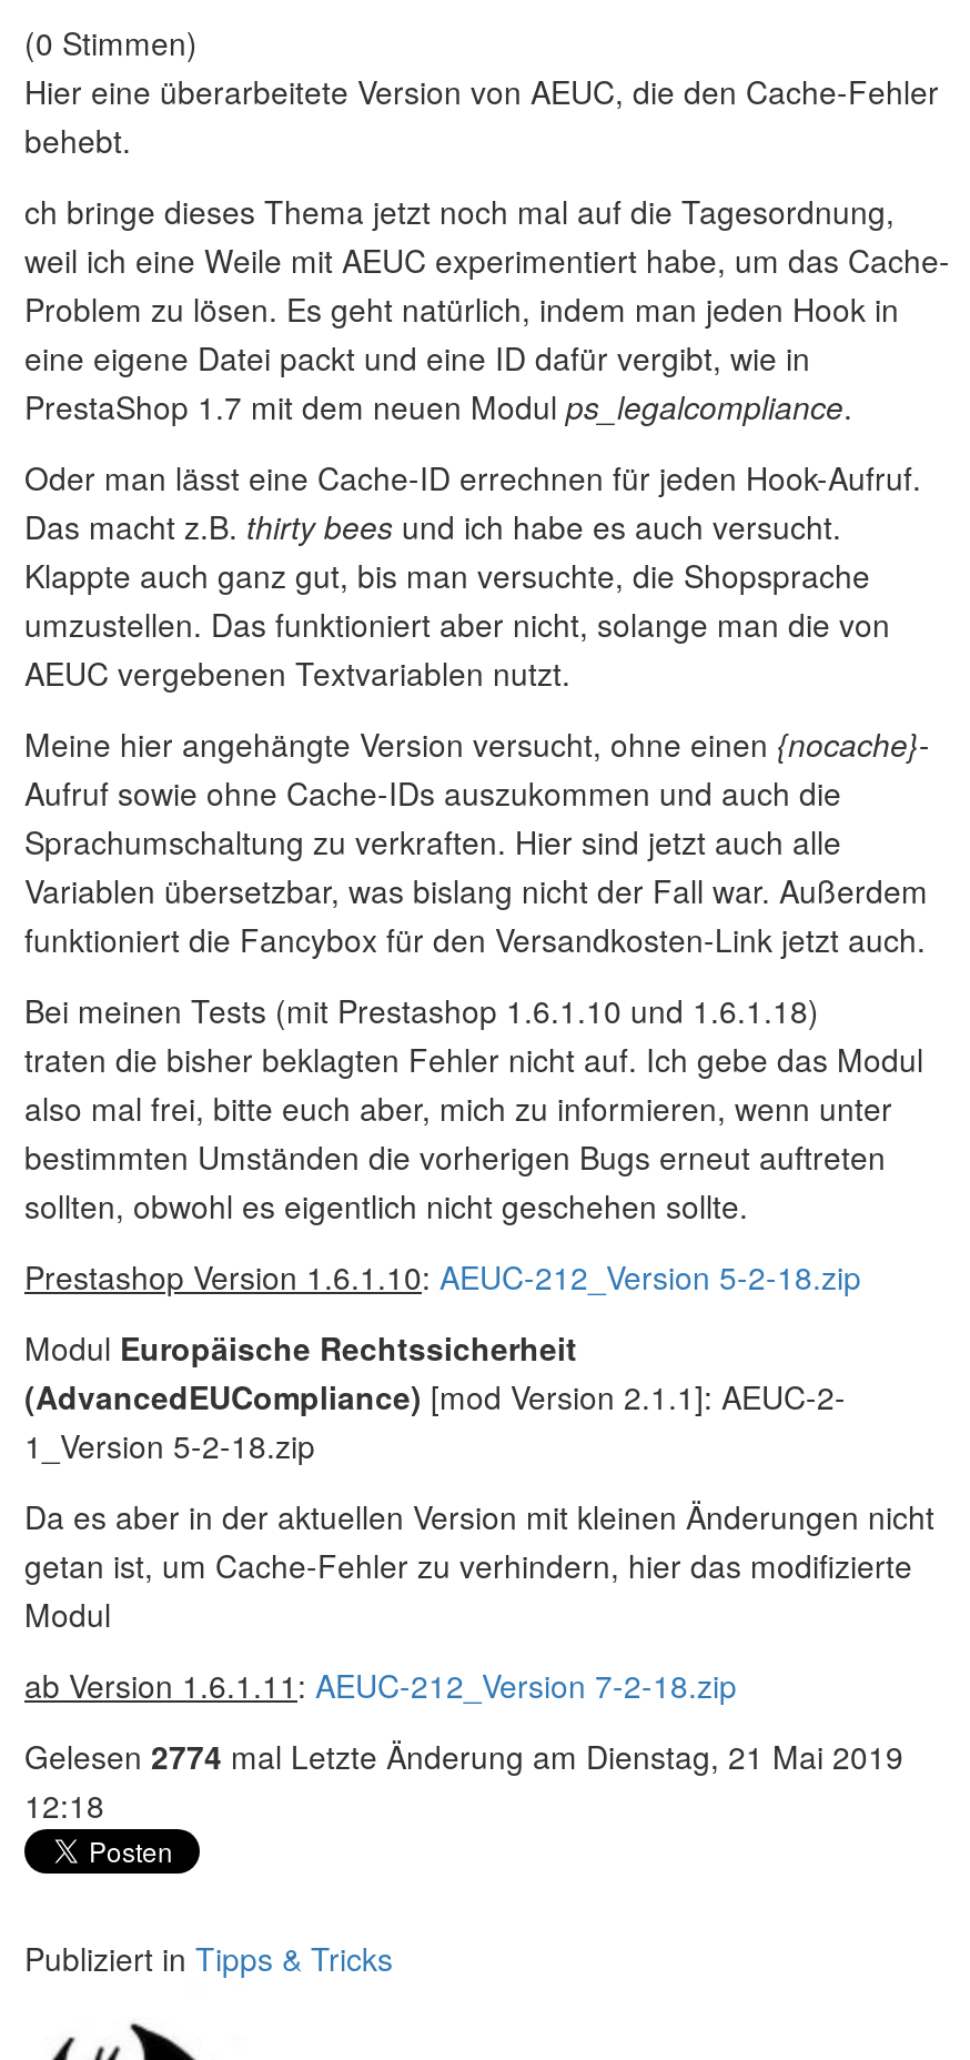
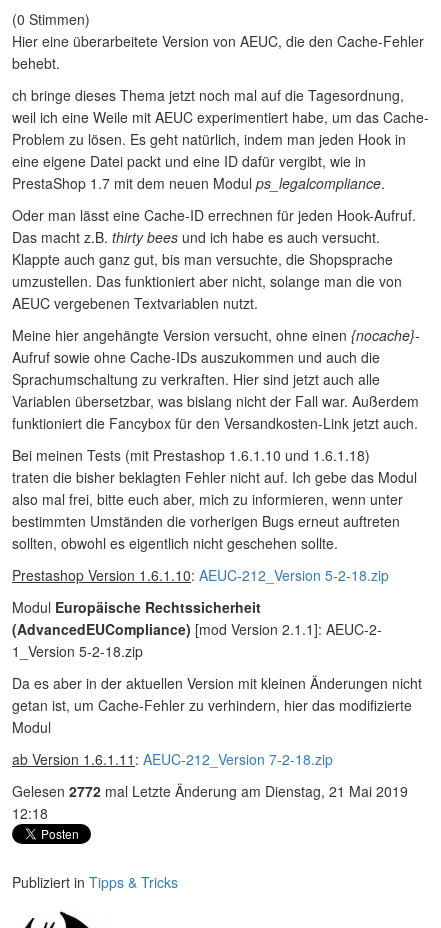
[24,1734,903,1778] Gelesen 2774 mal Letzte Änderung am Dienstag, 21 Mai 2019 -> [12,781,408,801] Gelesen 2772 mal Letzte Änderung am Dienstag, 21 Mai 2019

